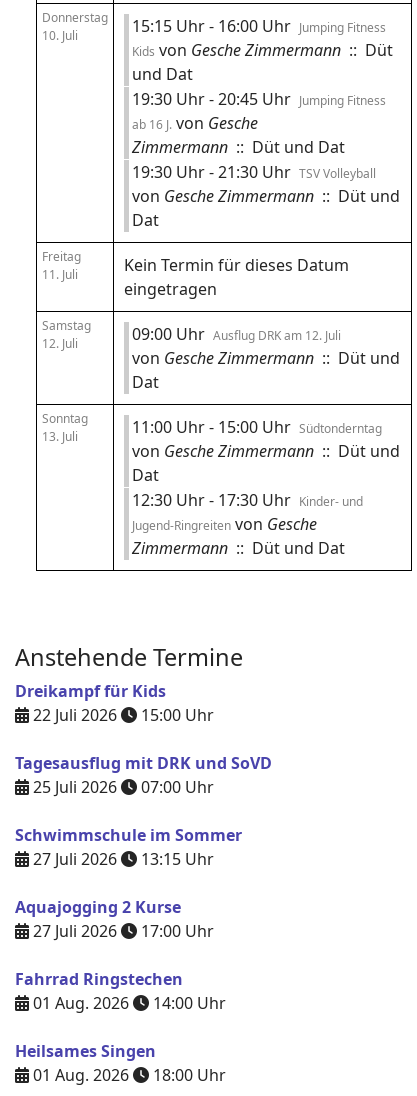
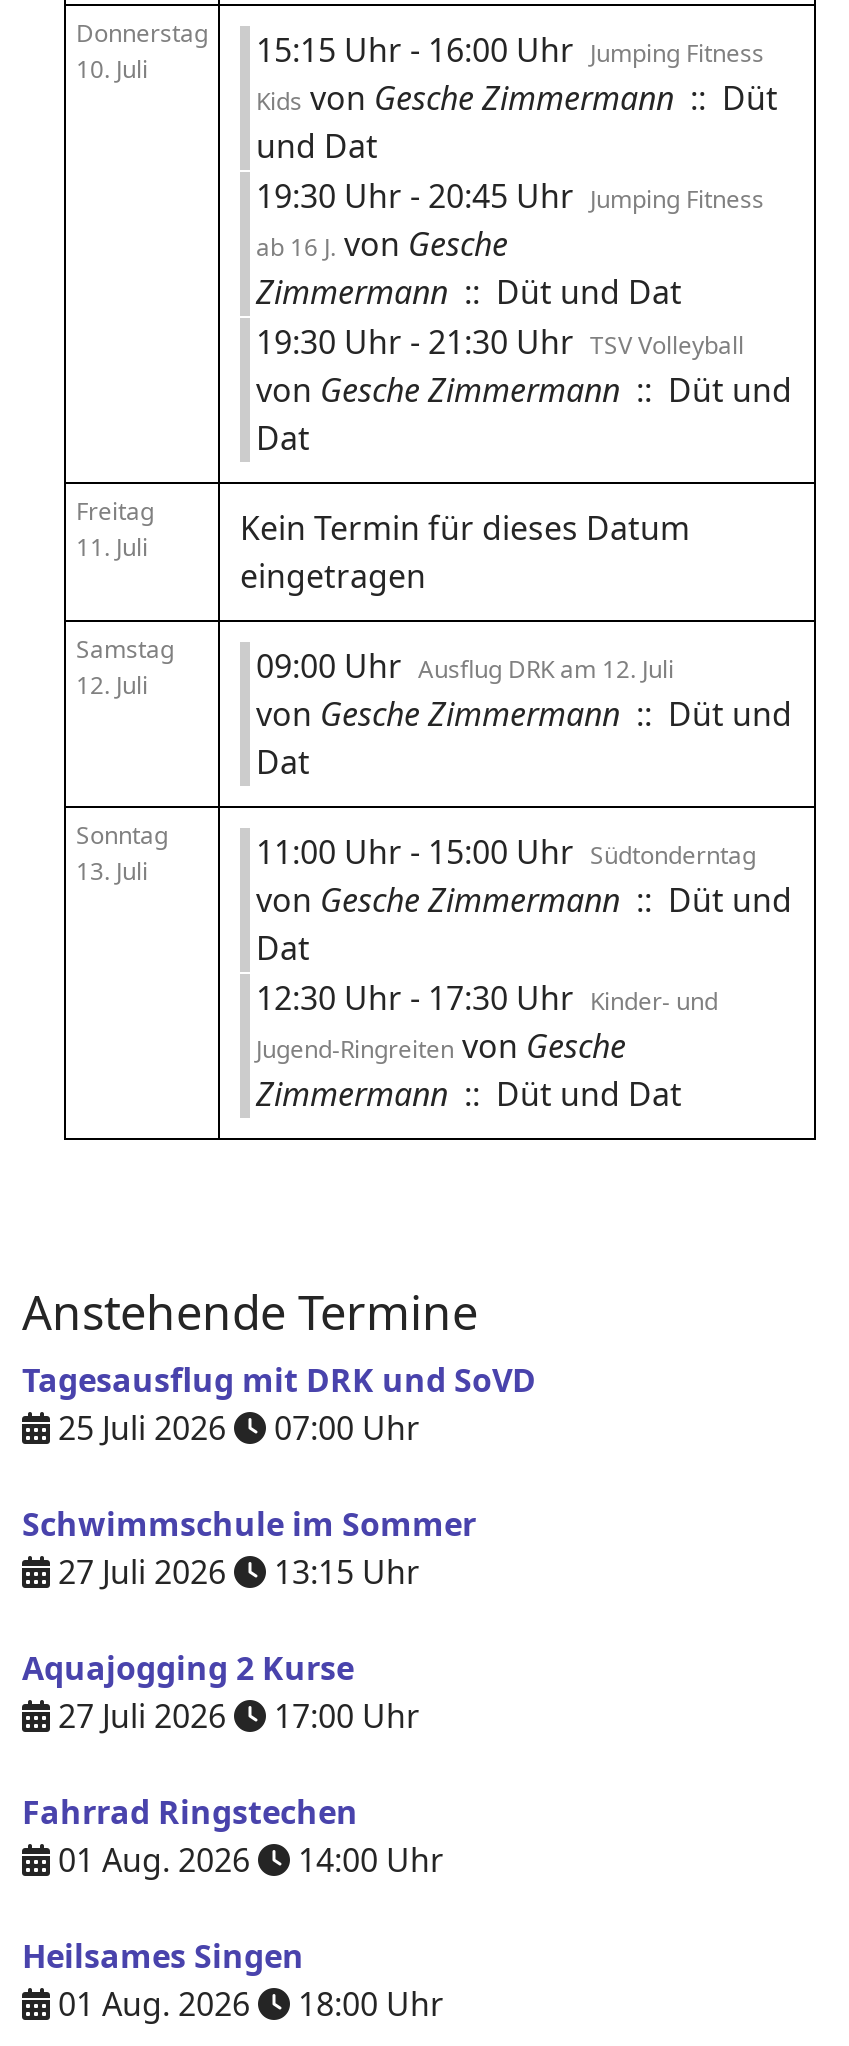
[15,680,214,726] Dreikampf für Kids | 22 Juli 2026 | 15:00 Uhr -> none

